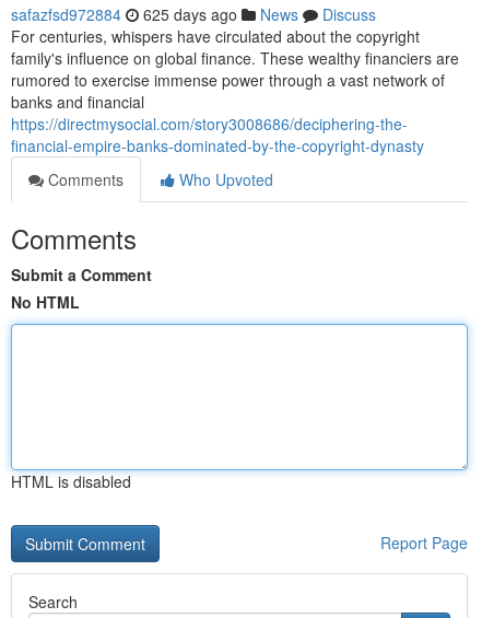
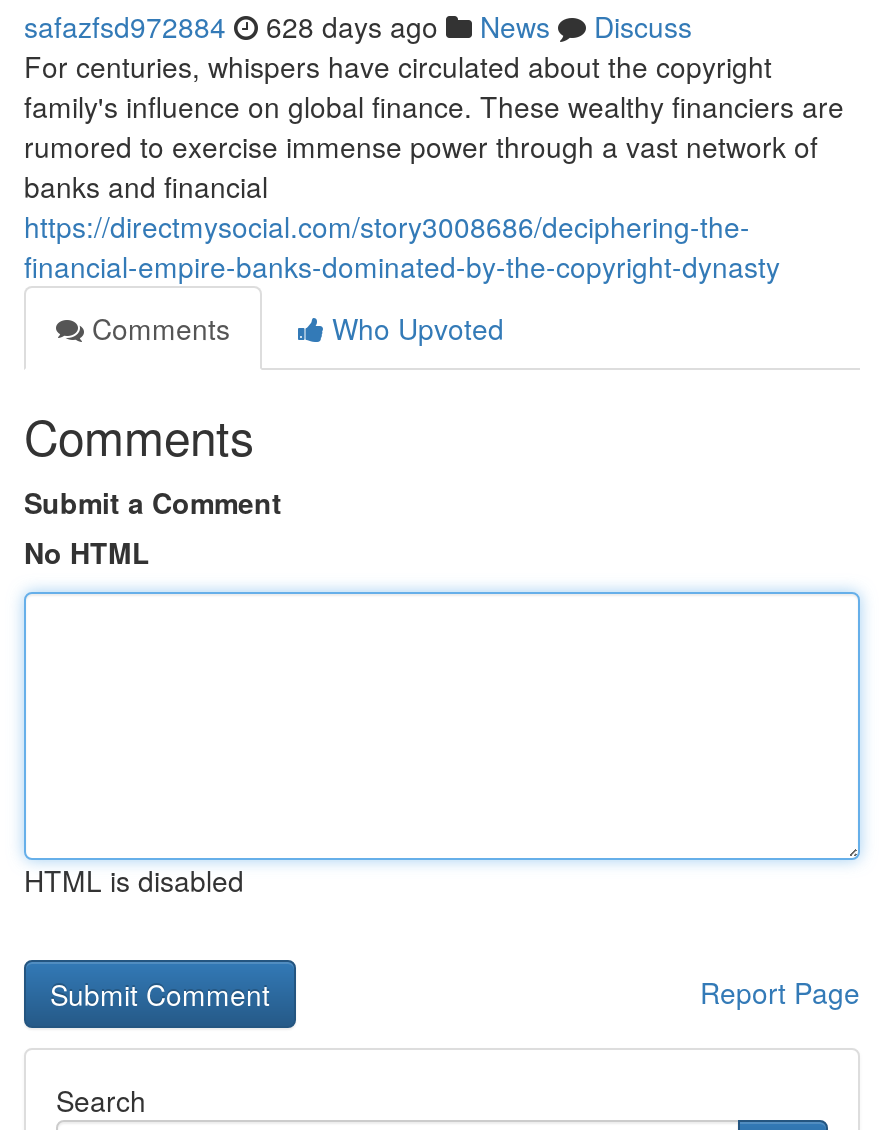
[11,3,376,25] safazfsd972884 625 days ago News Discuss -> [24,6,692,46] safazfsd972884 628 days ago News Discuss

